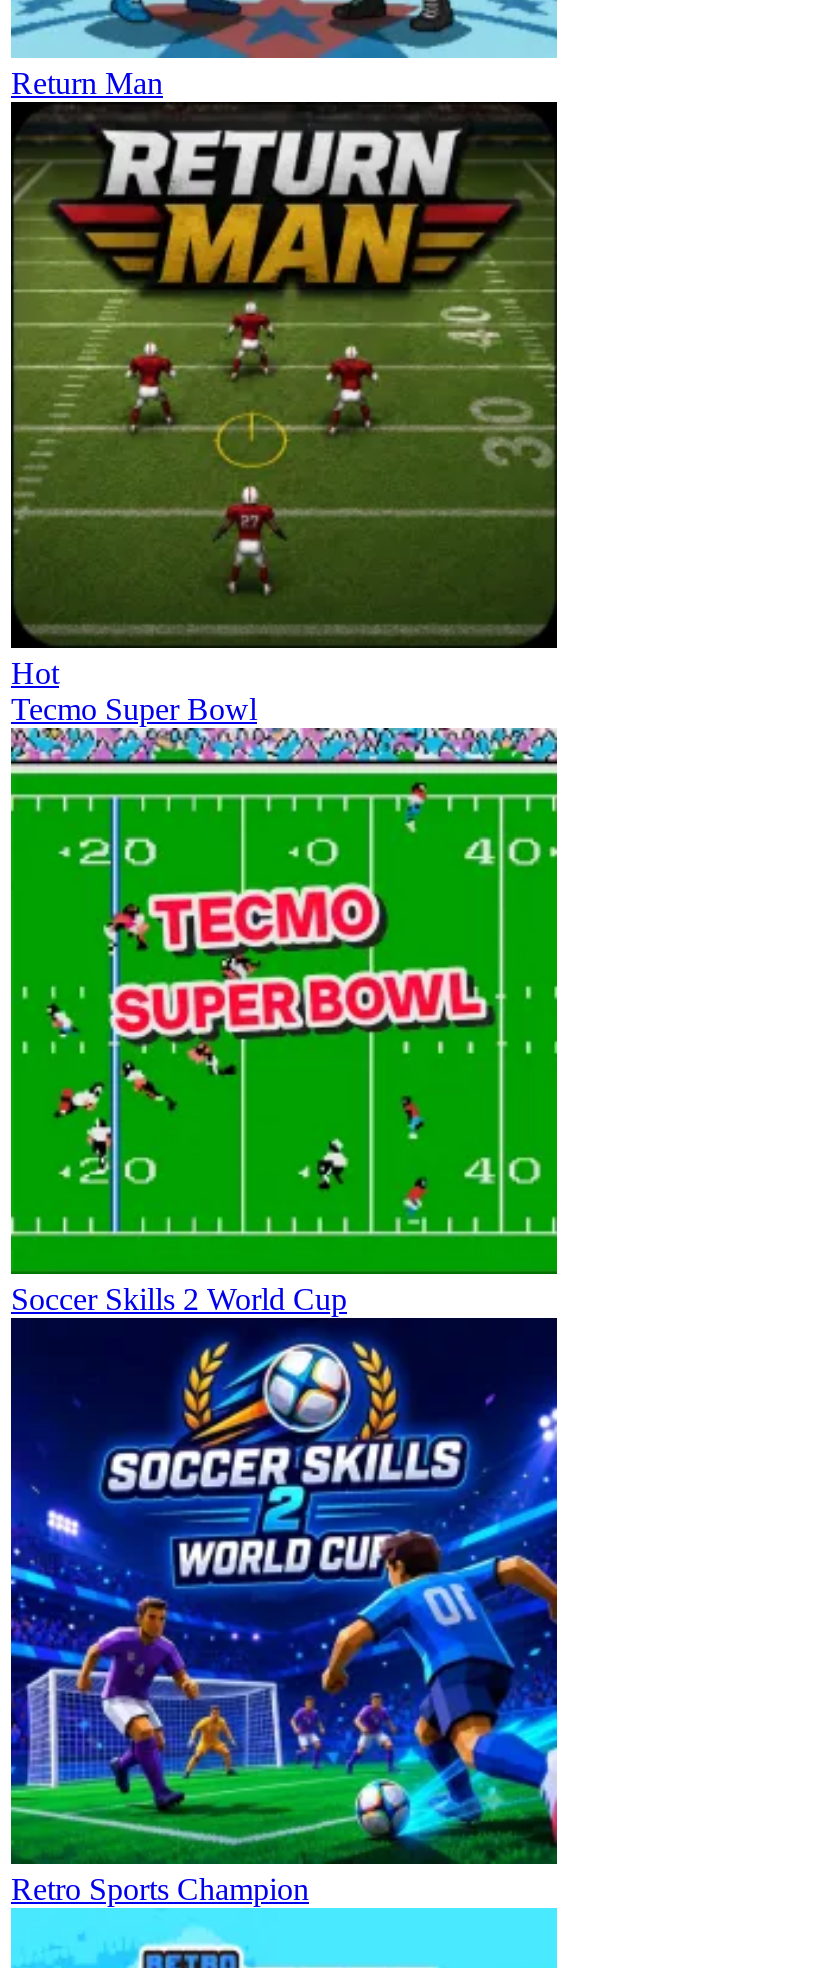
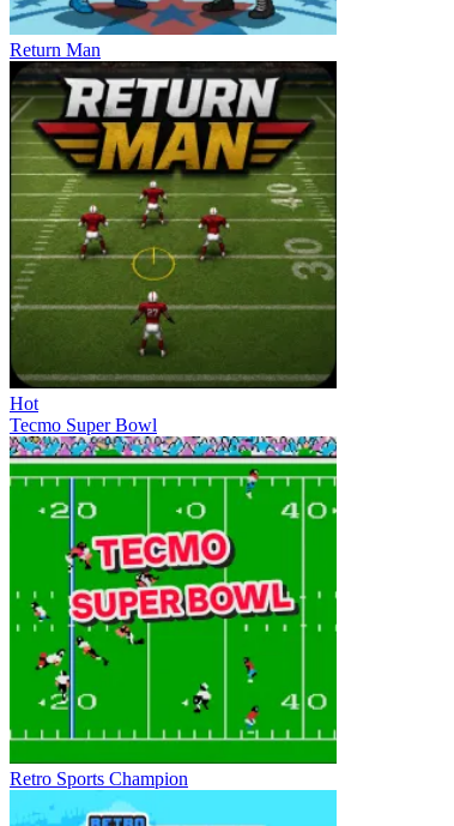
[11,1282,347,1316] Soccer Skills 2 World Cup -> none
[9,1316,559,1864] [image] -> none

